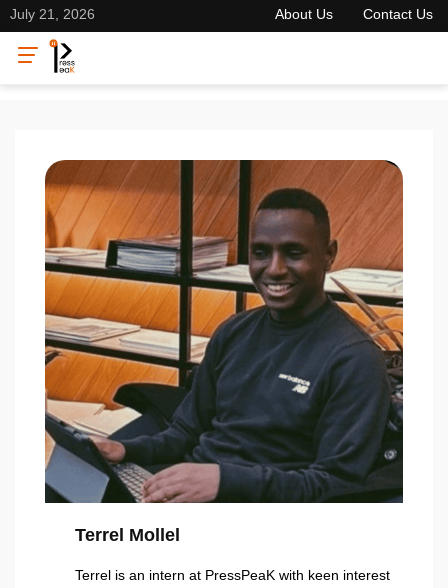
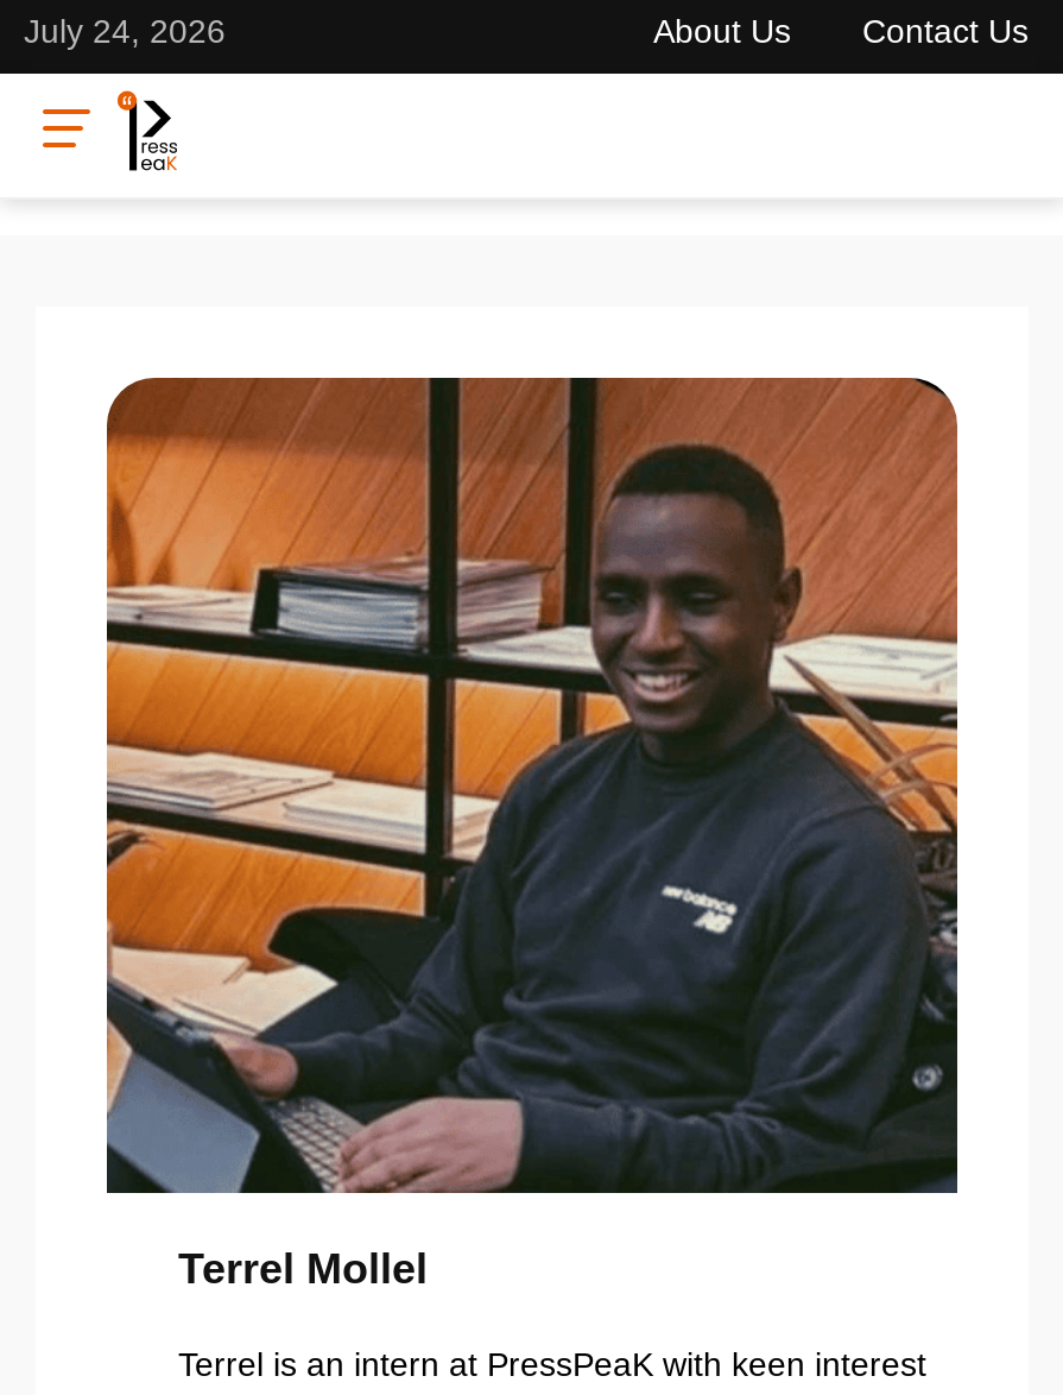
[10,5,95,21] July 21, 2026 -> [24,11,226,49] July 24, 2026

